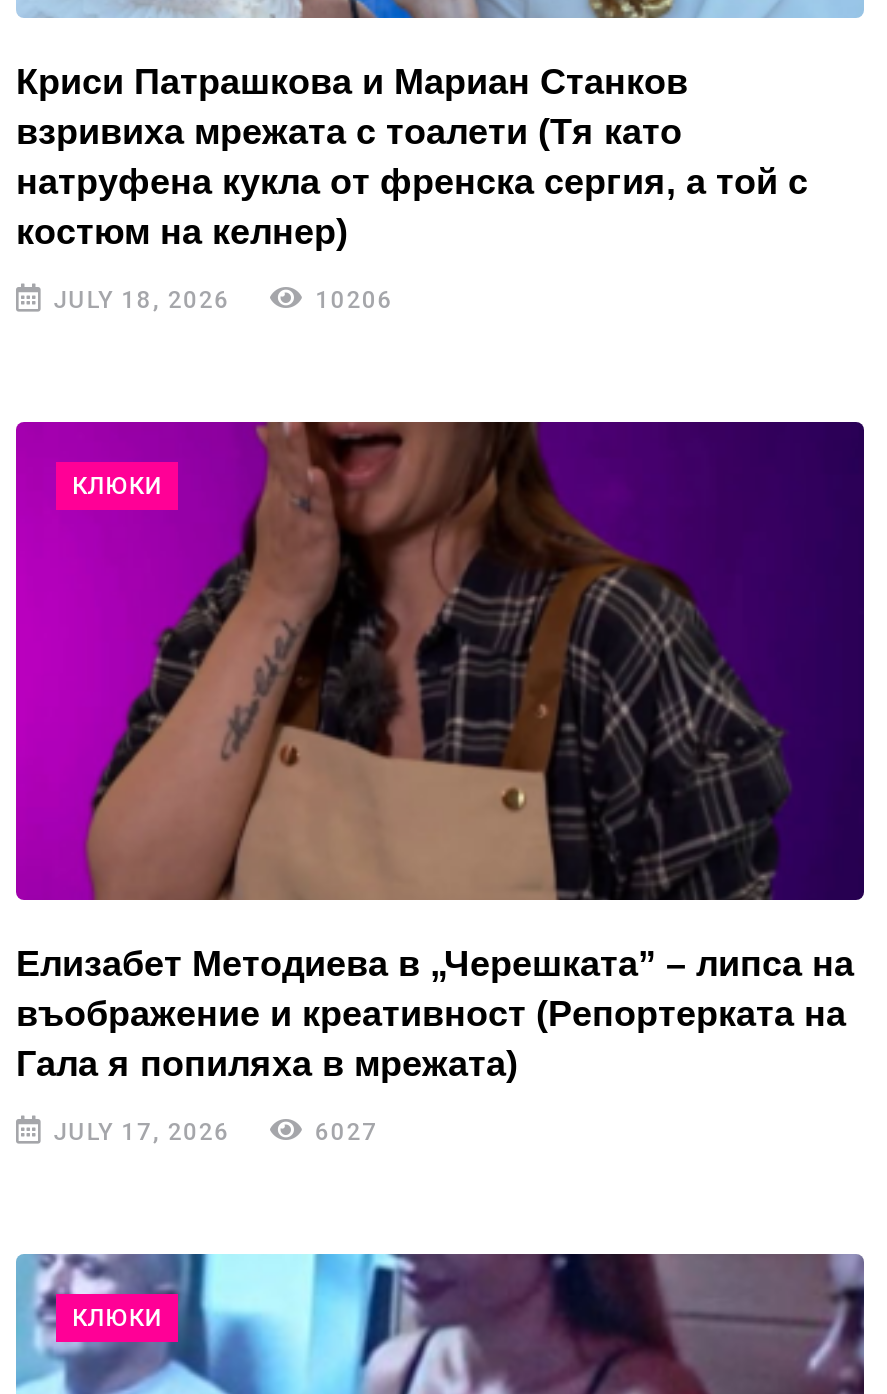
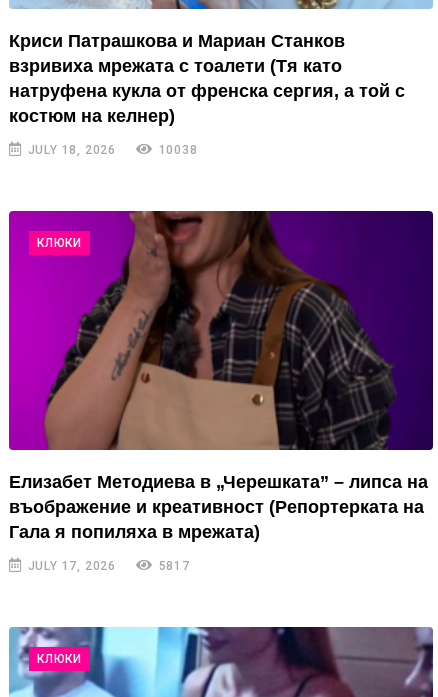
[308,286,393,314] 10206 -> [155,143,198,157] 10038
[308,1117,378,1145] 6027 -> [155,559,190,573] 5817

